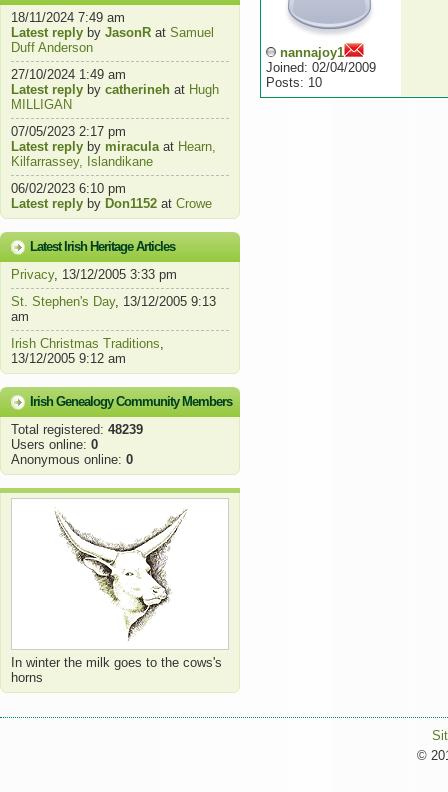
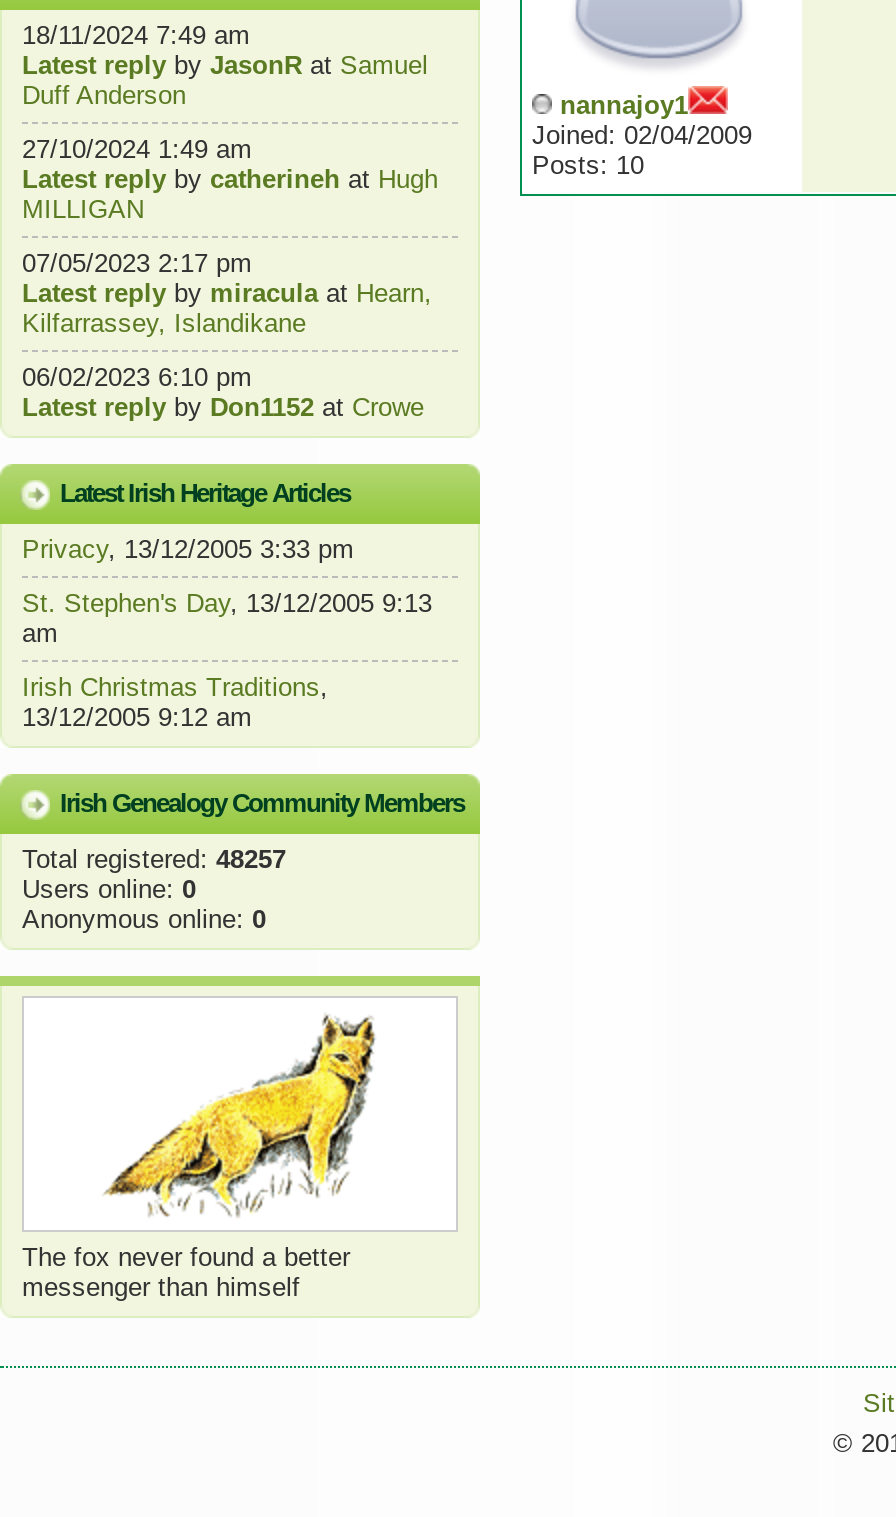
[11,422,143,437] Total registered: 48239 -> [22,844,286,874] Total registered: 48257
[54,511,186,614] [image] -> [104,1016,376,1218] [image]
[11,655,222,685] In winter the milk goes to the cows's | horns -> [22,1242,350,1302] The fox never found a better | messenger than himself

